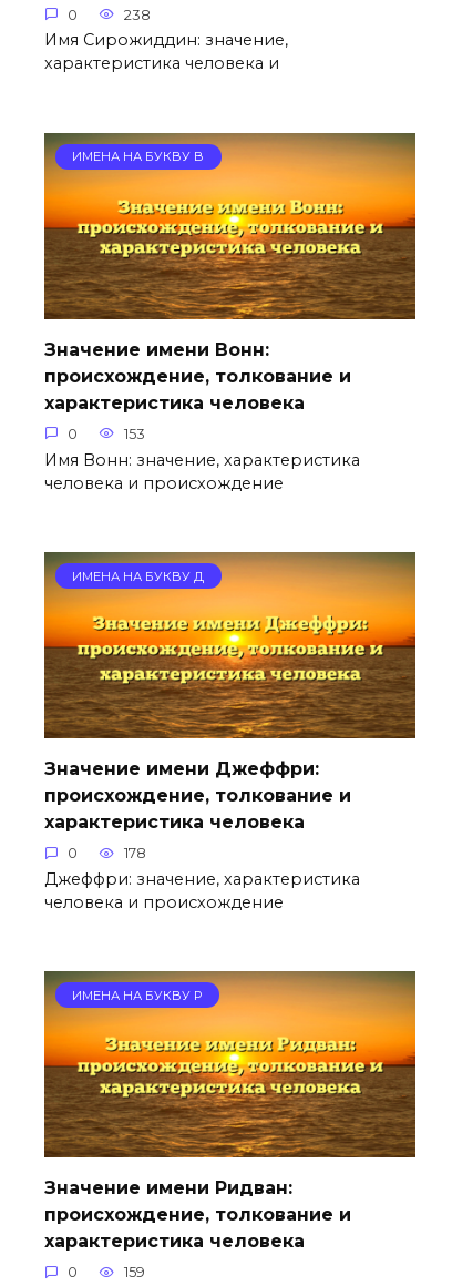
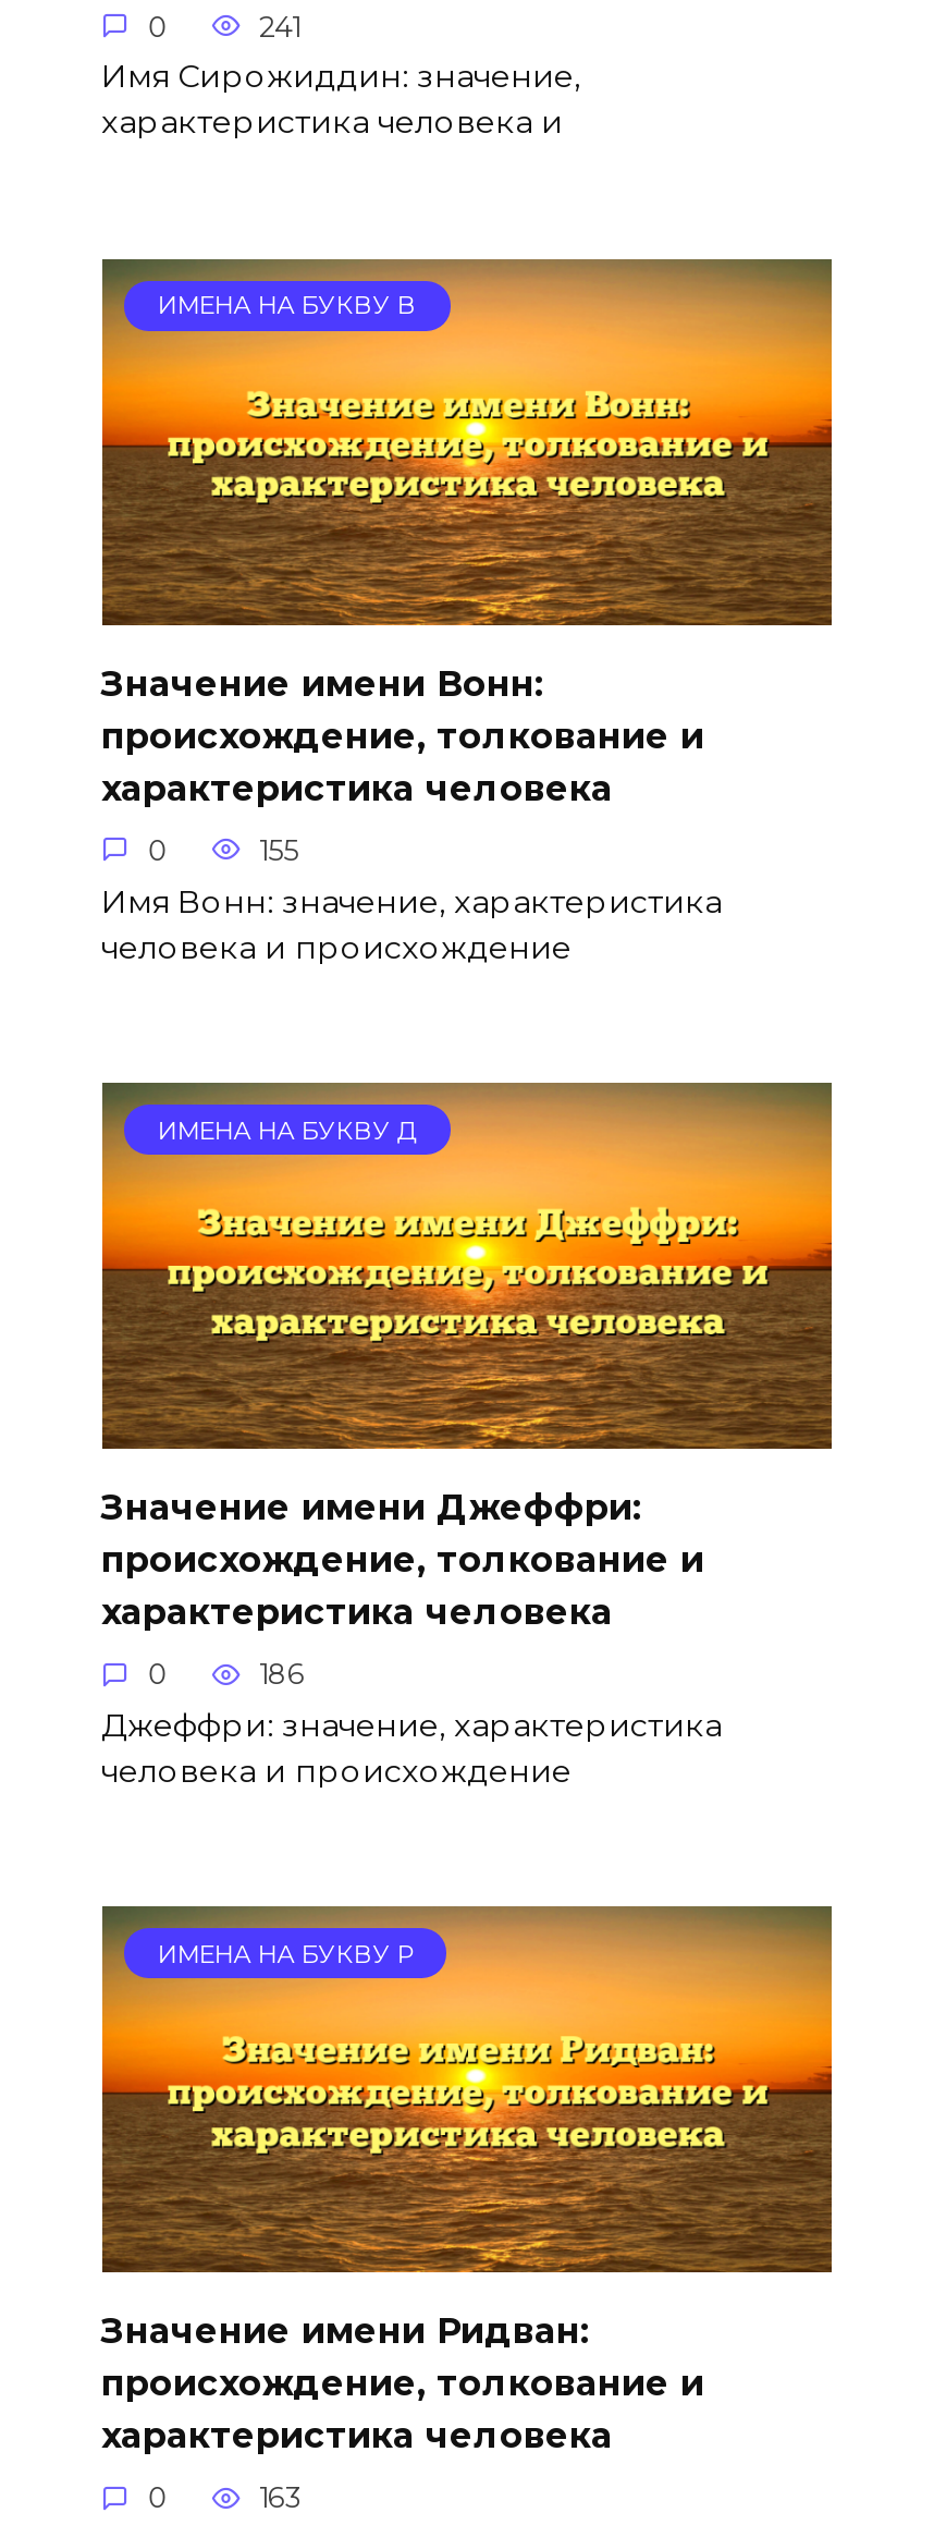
[124,6,151,23] 238 -> [259,10,300,43] 241
[124,426,145,442] 153 -> [259,834,298,867] 155
[124,845,146,862] 178 -> [259,1658,305,1691] 186
[124,1264,145,1281] 159 -> [259,2482,303,2515] 163

